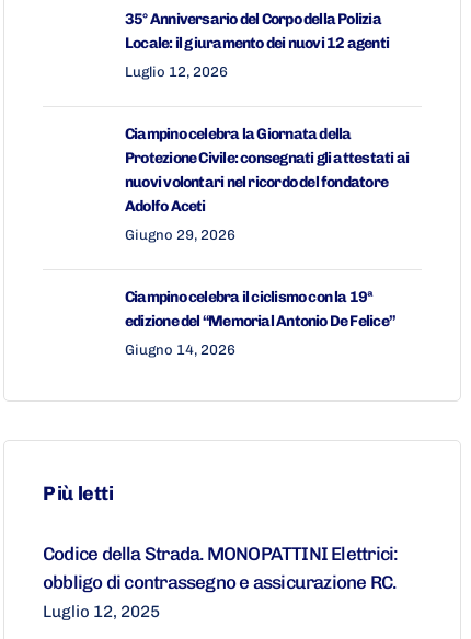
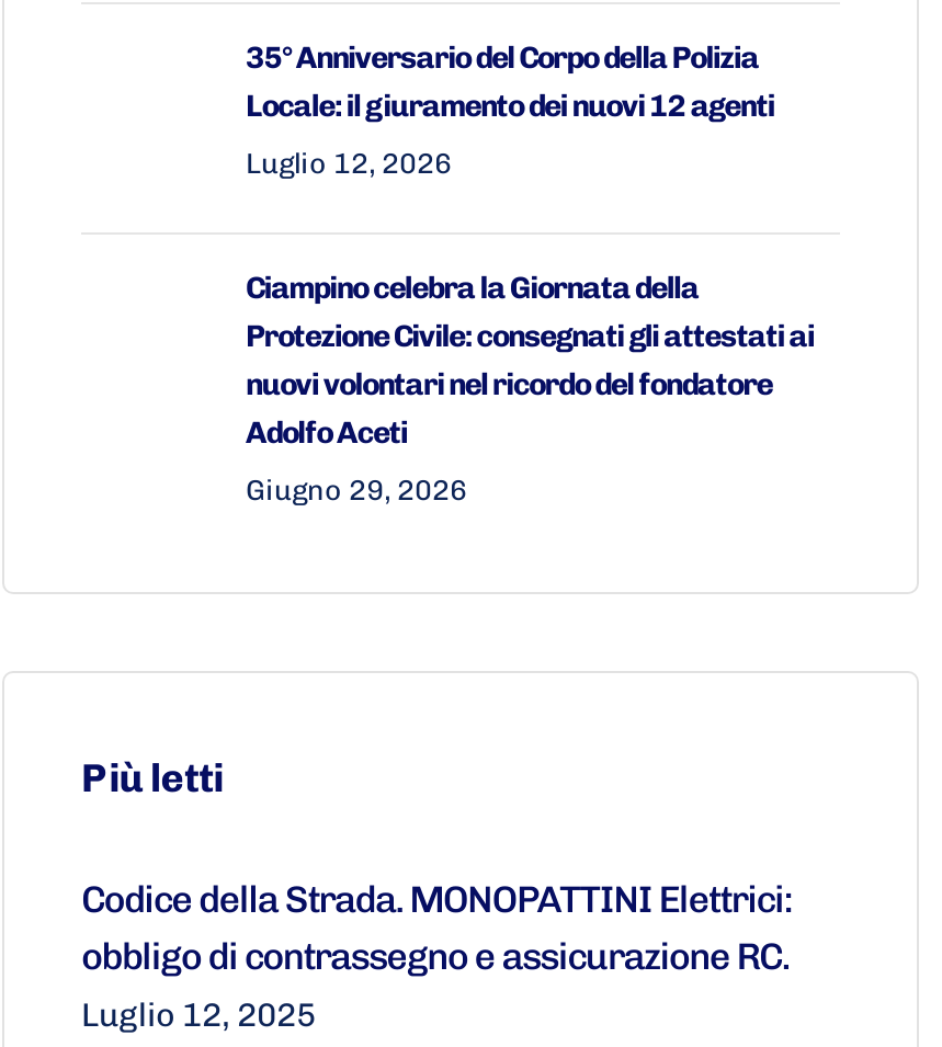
[125,288,395,358] Ciampino celebra il ciclismo con la 19ª | edizione del “Memorial Antonio De Felice” | Giugno 14, 2026 -> none

